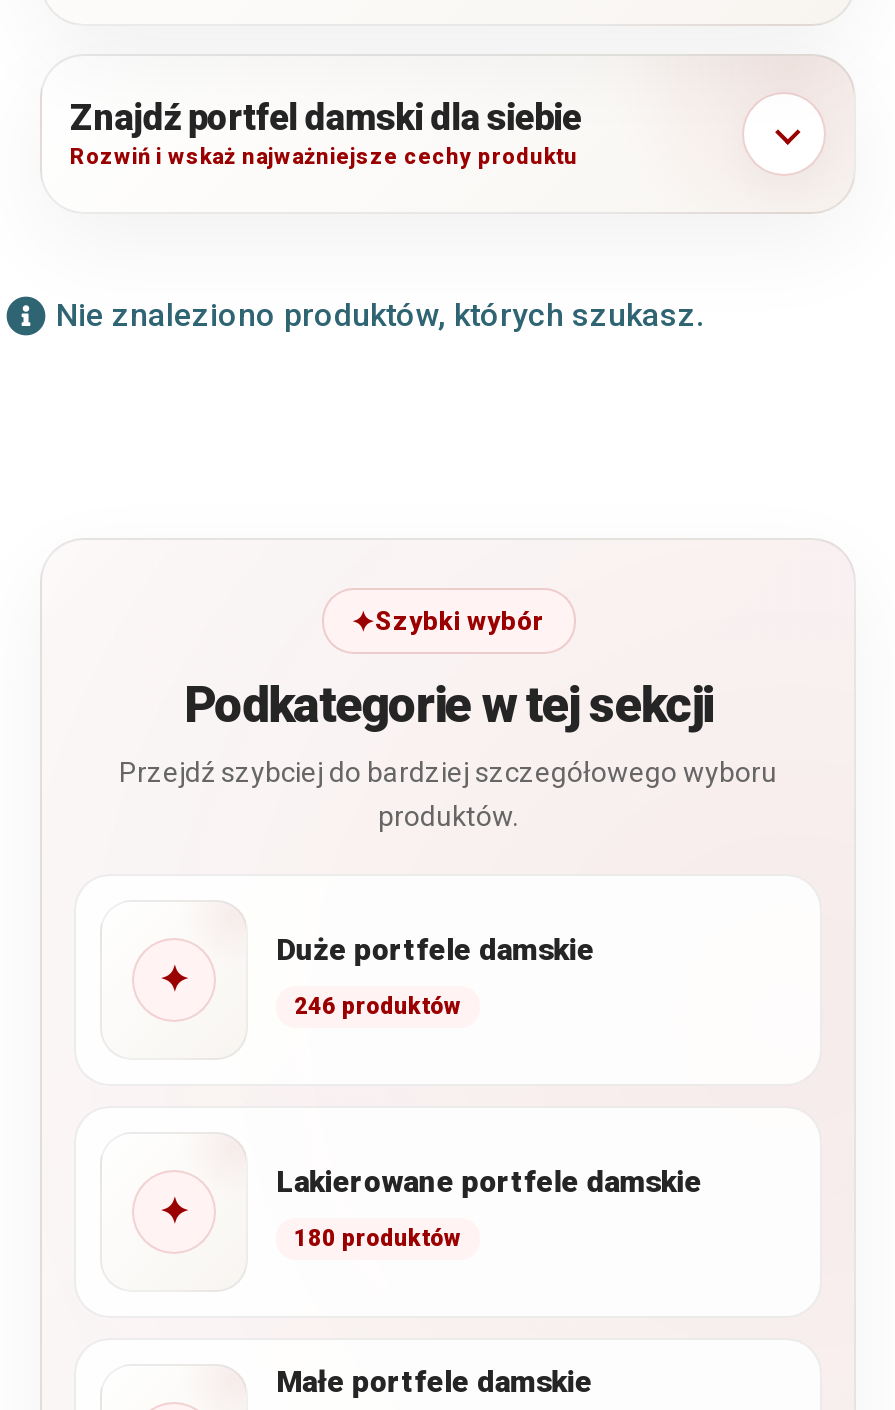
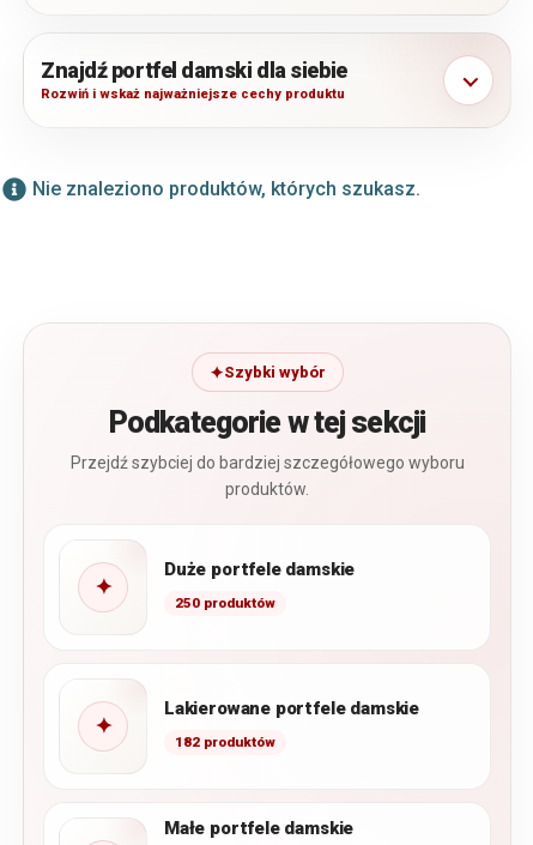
[294,993,462,1021] 246 produktów -> [175,595,275,612] 250 produktów
[294,1225,462,1253] 180 produktów -> [175,734,275,751] 182 produktów

